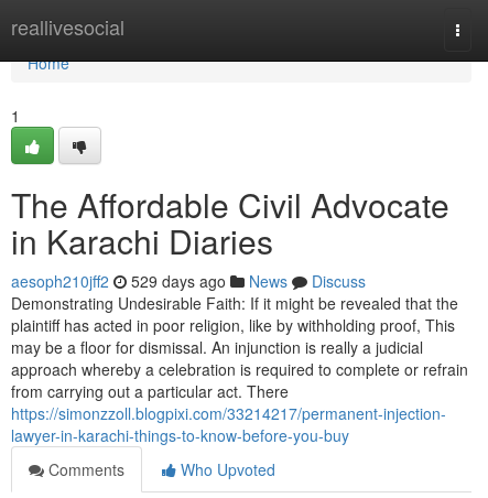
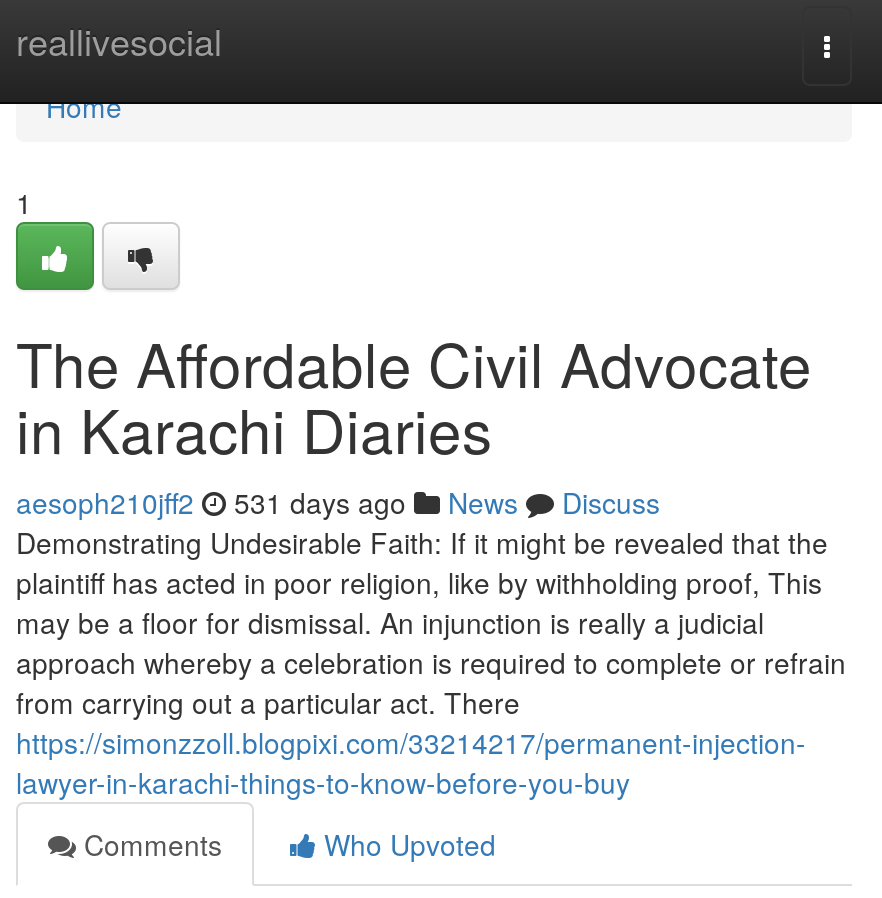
[11,270,366,292] aesoph210jff2 529 days ago News Discuss -> [16,482,660,522] aesoph210jff2 531 days ago News Discuss

